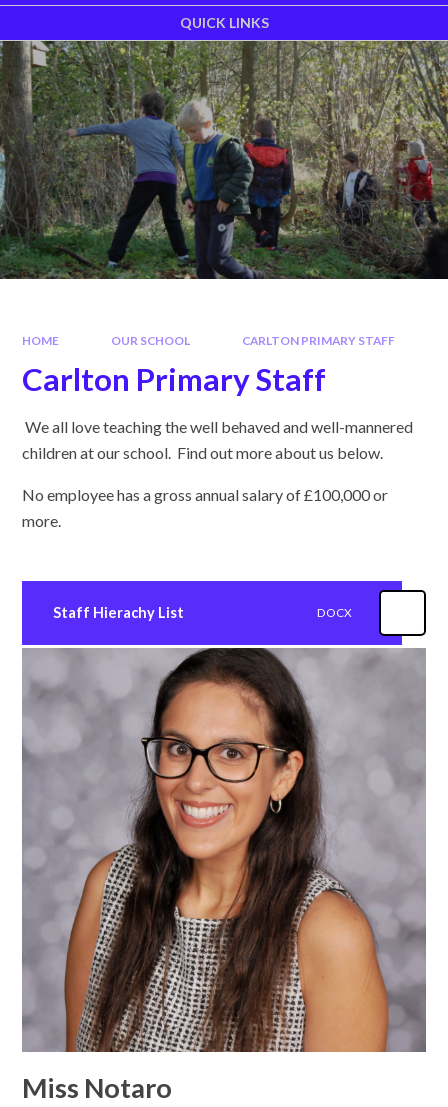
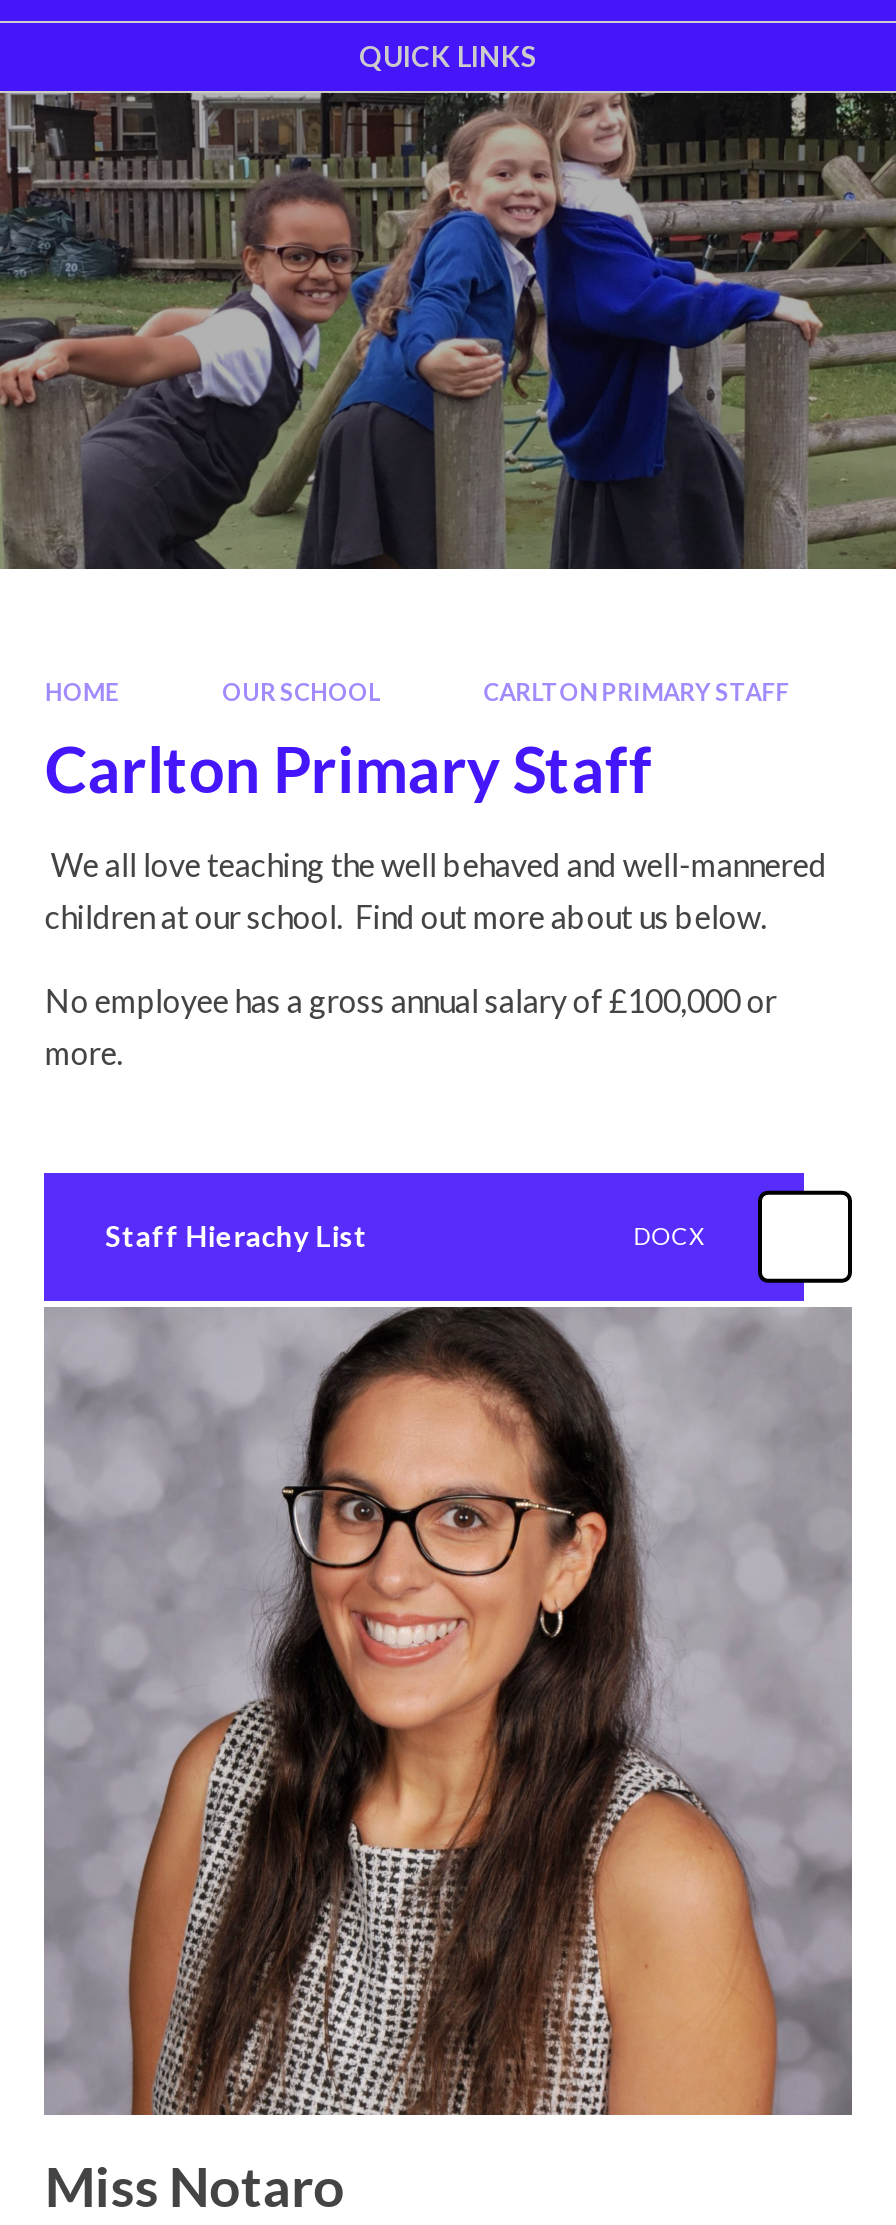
[3,40,445,280] [image] -> [6,91,890,571] [image]

